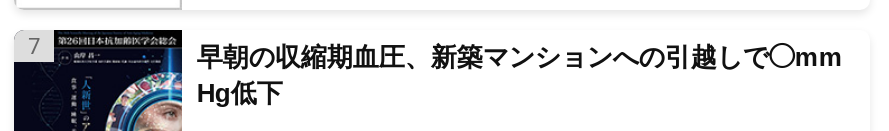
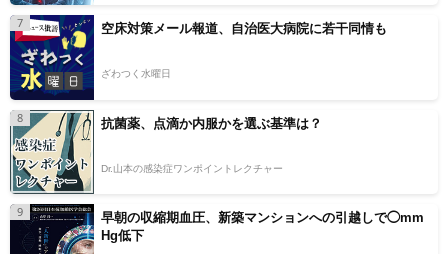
none -> [10,15,387,219] [image] | 空床対策メール報道、自治医大病院に若干同情も | ざわつく水曜日 | 8 | 抗菌薬、点滴か内服かを選ぶ基準は？ | Dr.山本の感染症ワンポイントレクチャー | 9
none -> [9,109,94,195] [image]

